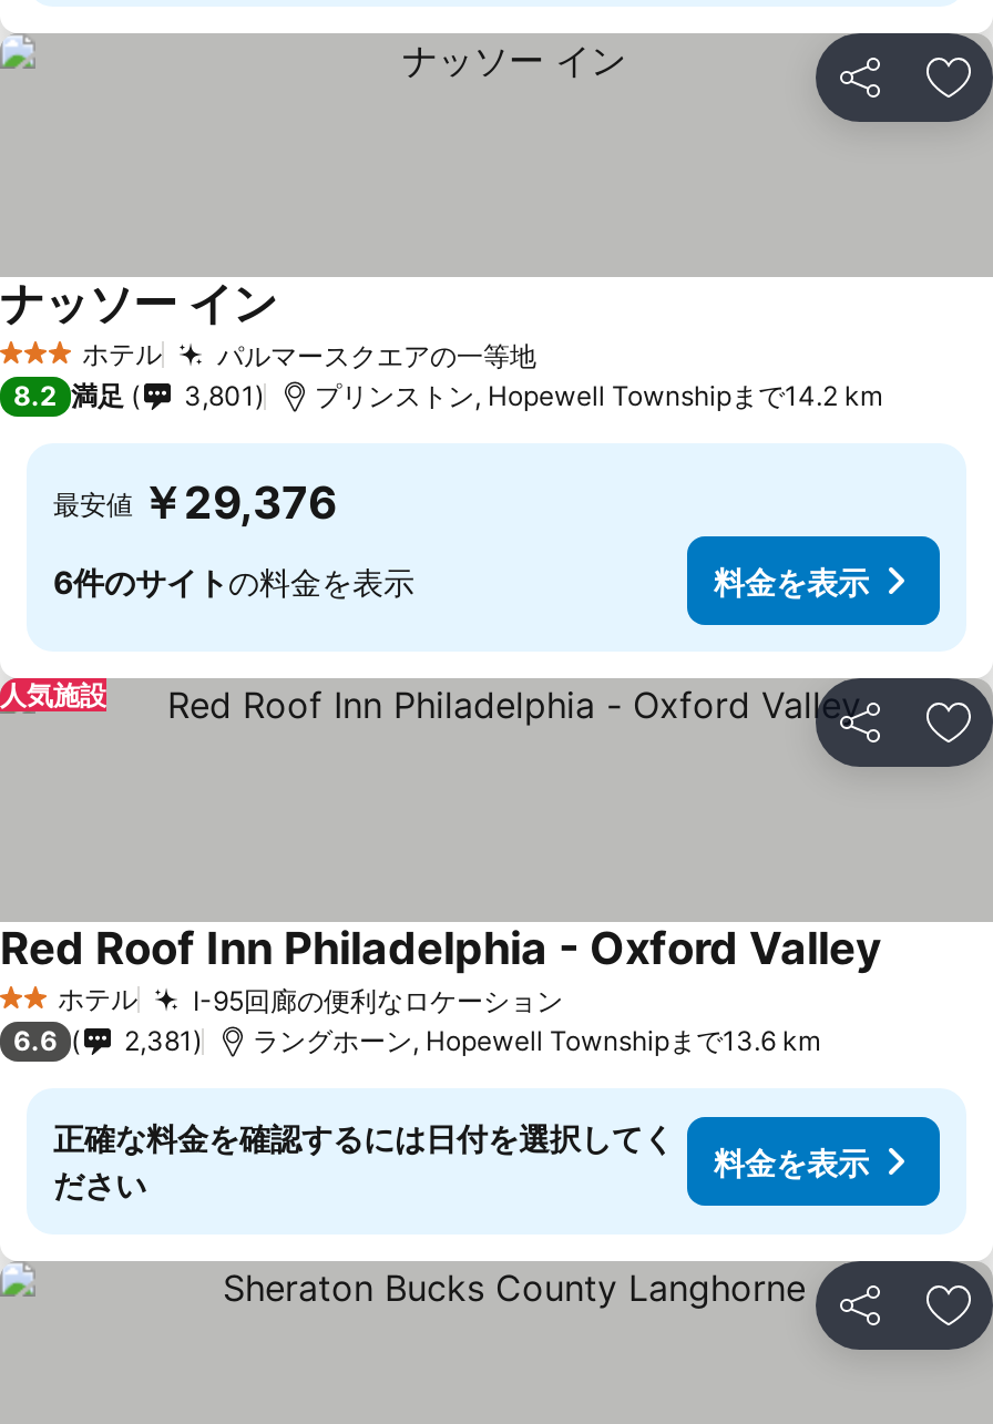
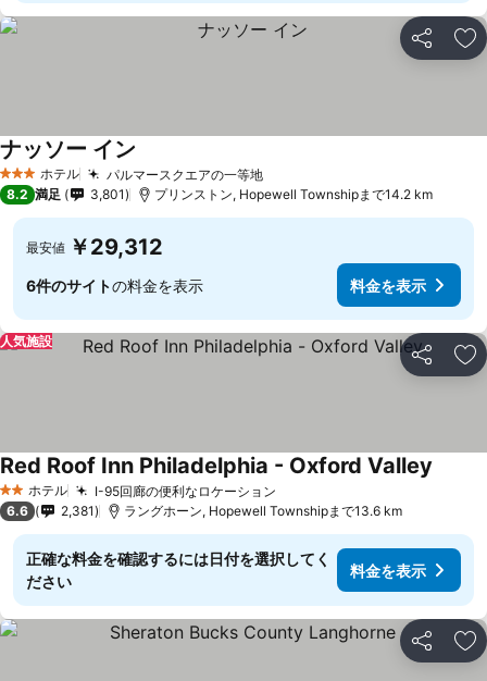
[53,477,337,530] 最安値 ￥29,376 -> [26,234,163,260] 最安値 ￥29,312

